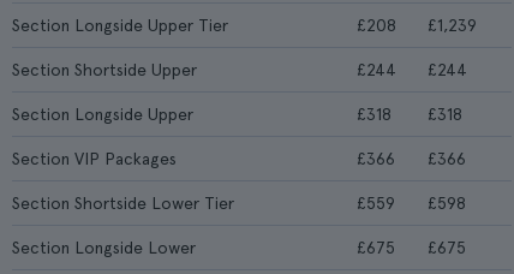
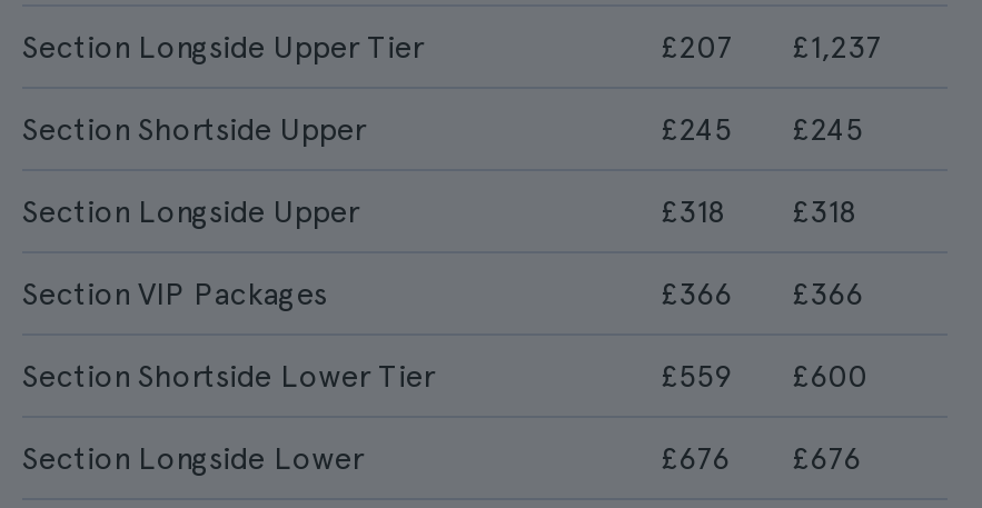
[357,16,396,35] £208 -> [661,29,734,64] £207
[428,16,477,35] £1,239 -> [792,29,883,64] £1,237
[357,60,396,79] £244 -> [661,111,732,147] £245
[428,60,467,79] £244 -> [792,111,863,147] £245
[357,193,466,213] £559 £598 -> [661,358,867,394] £559 £600
[357,238,395,257] £675 -> [661,440,730,476] £676
[428,238,466,257] £675 -> [792,440,861,476] £676

